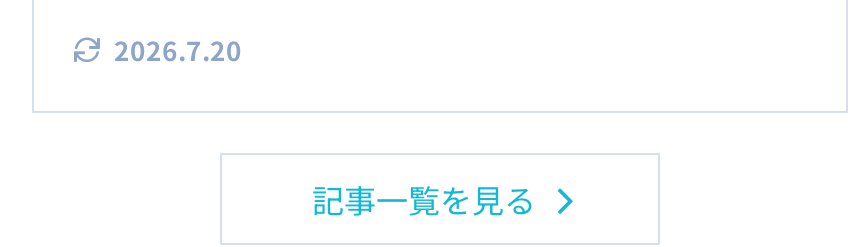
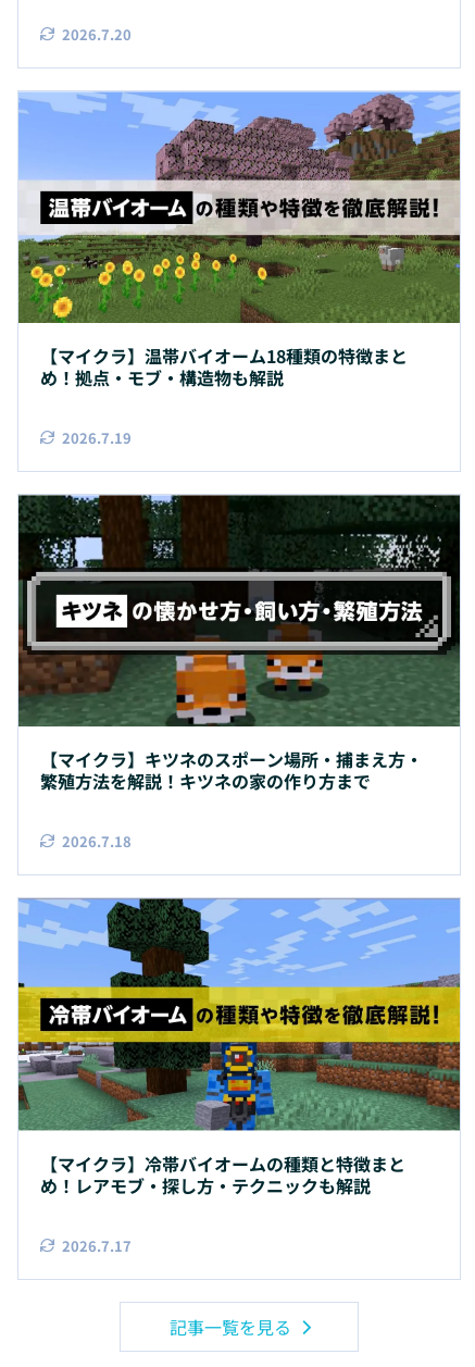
none -> [17,90,461,448] [image] | 【マイクラ】温帯バイオーム18種類の特徴まと | め！拠点・モブ・構造物も解説 | 2026.7.19
none -> [17,494,461,852] [image] | 【マイクラ】キツネのスポーン場所・捕まえ方・ | 繁殖方法を解説！キツネの家の作り方まで | 2026.7.18
none -> [17,897,461,1256] [image] | 【マイクラ】冷帯バイオームの種類と特徴まと | め！レアモブ・探し方・テクニックも解説 | 2026.7.17

